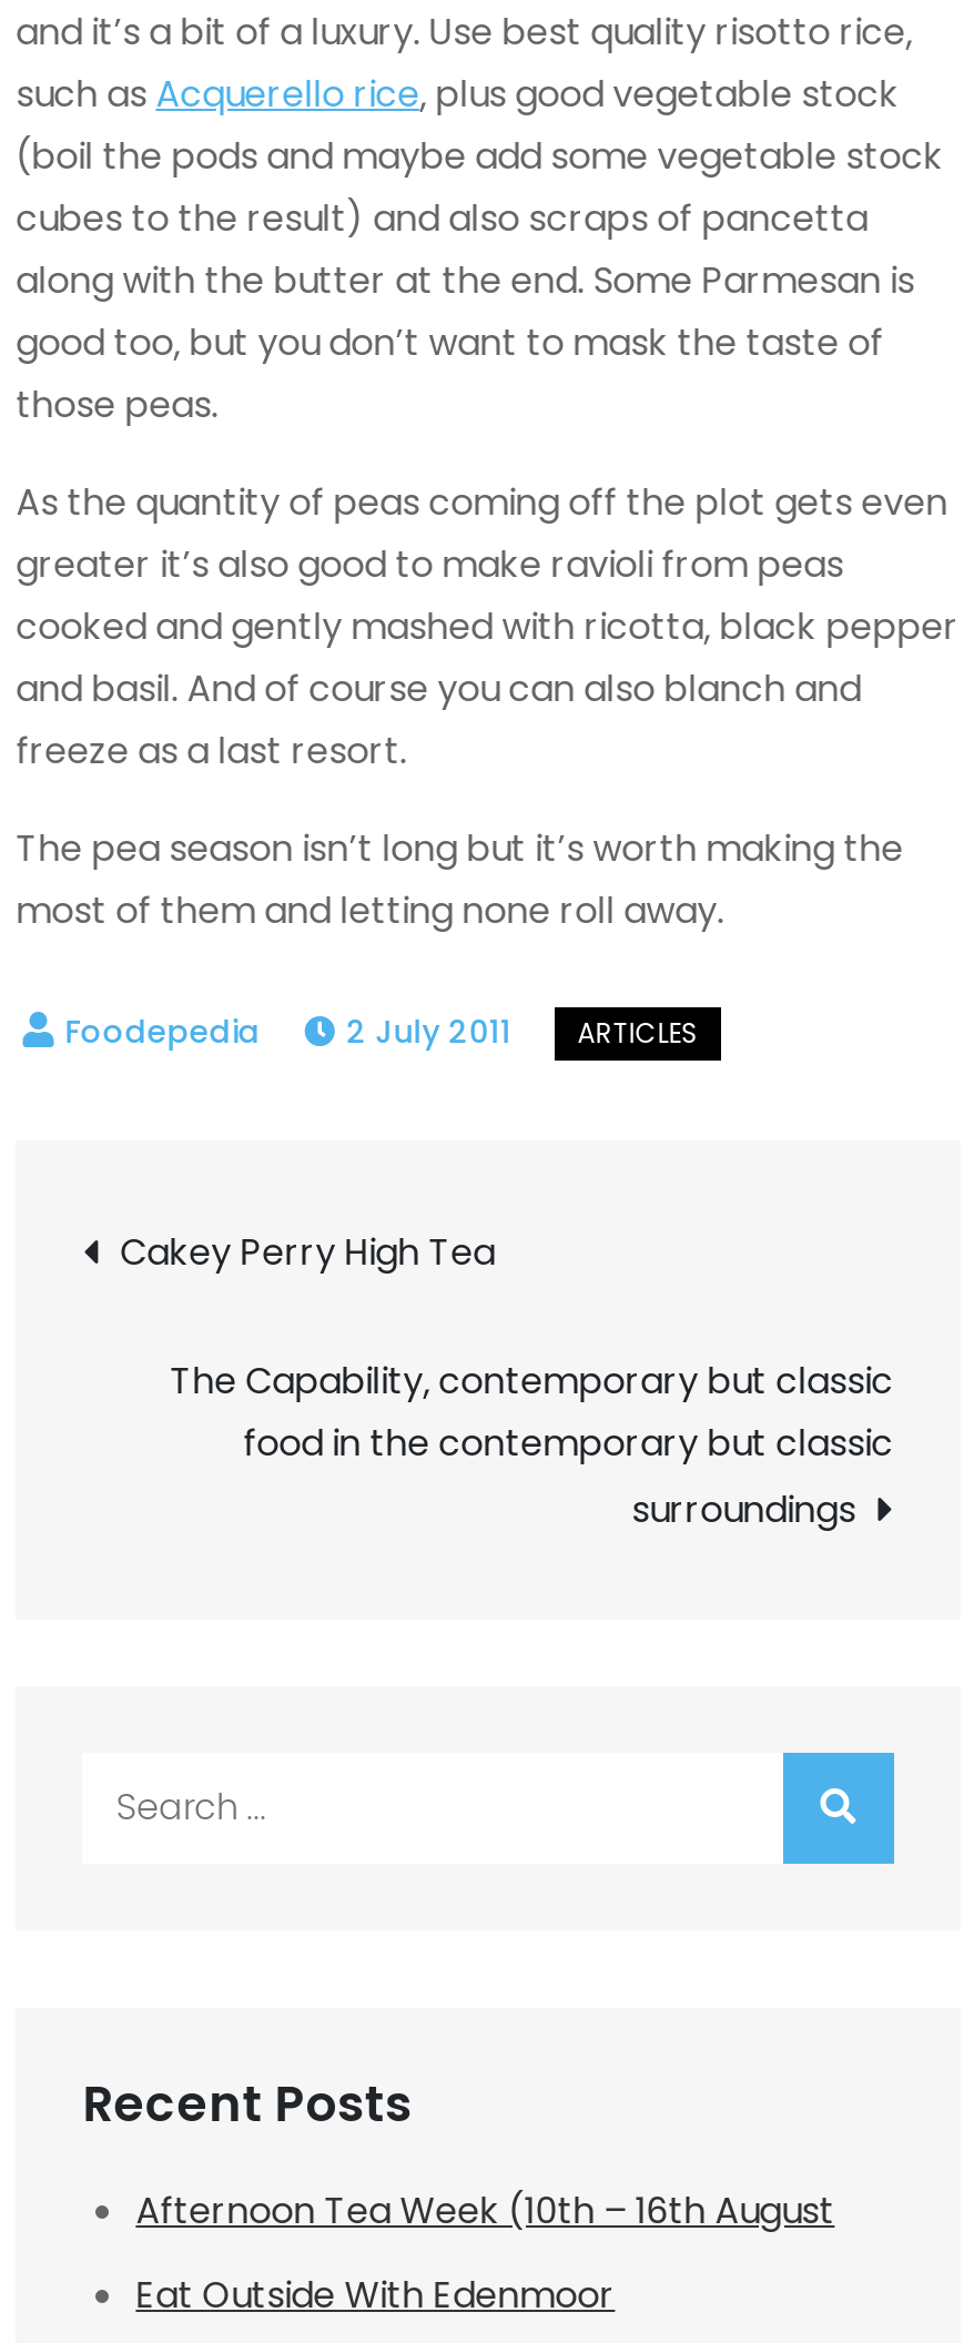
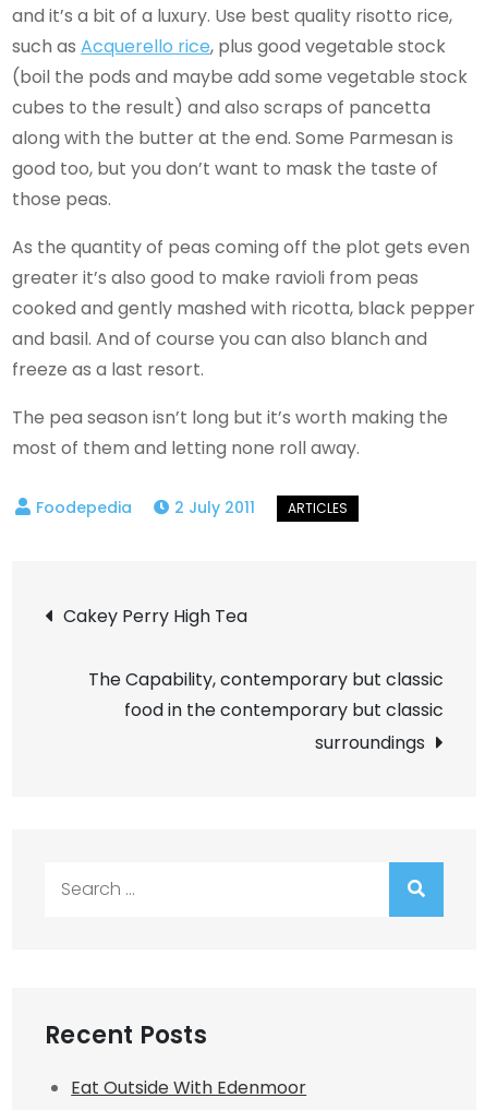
[136,2185,835,2236] Afternoon Tea Week (10th – 16th August -> none

